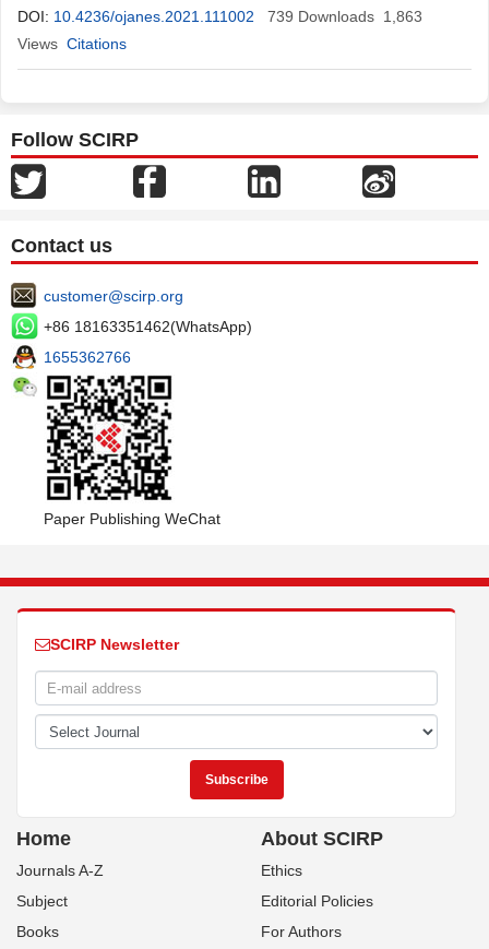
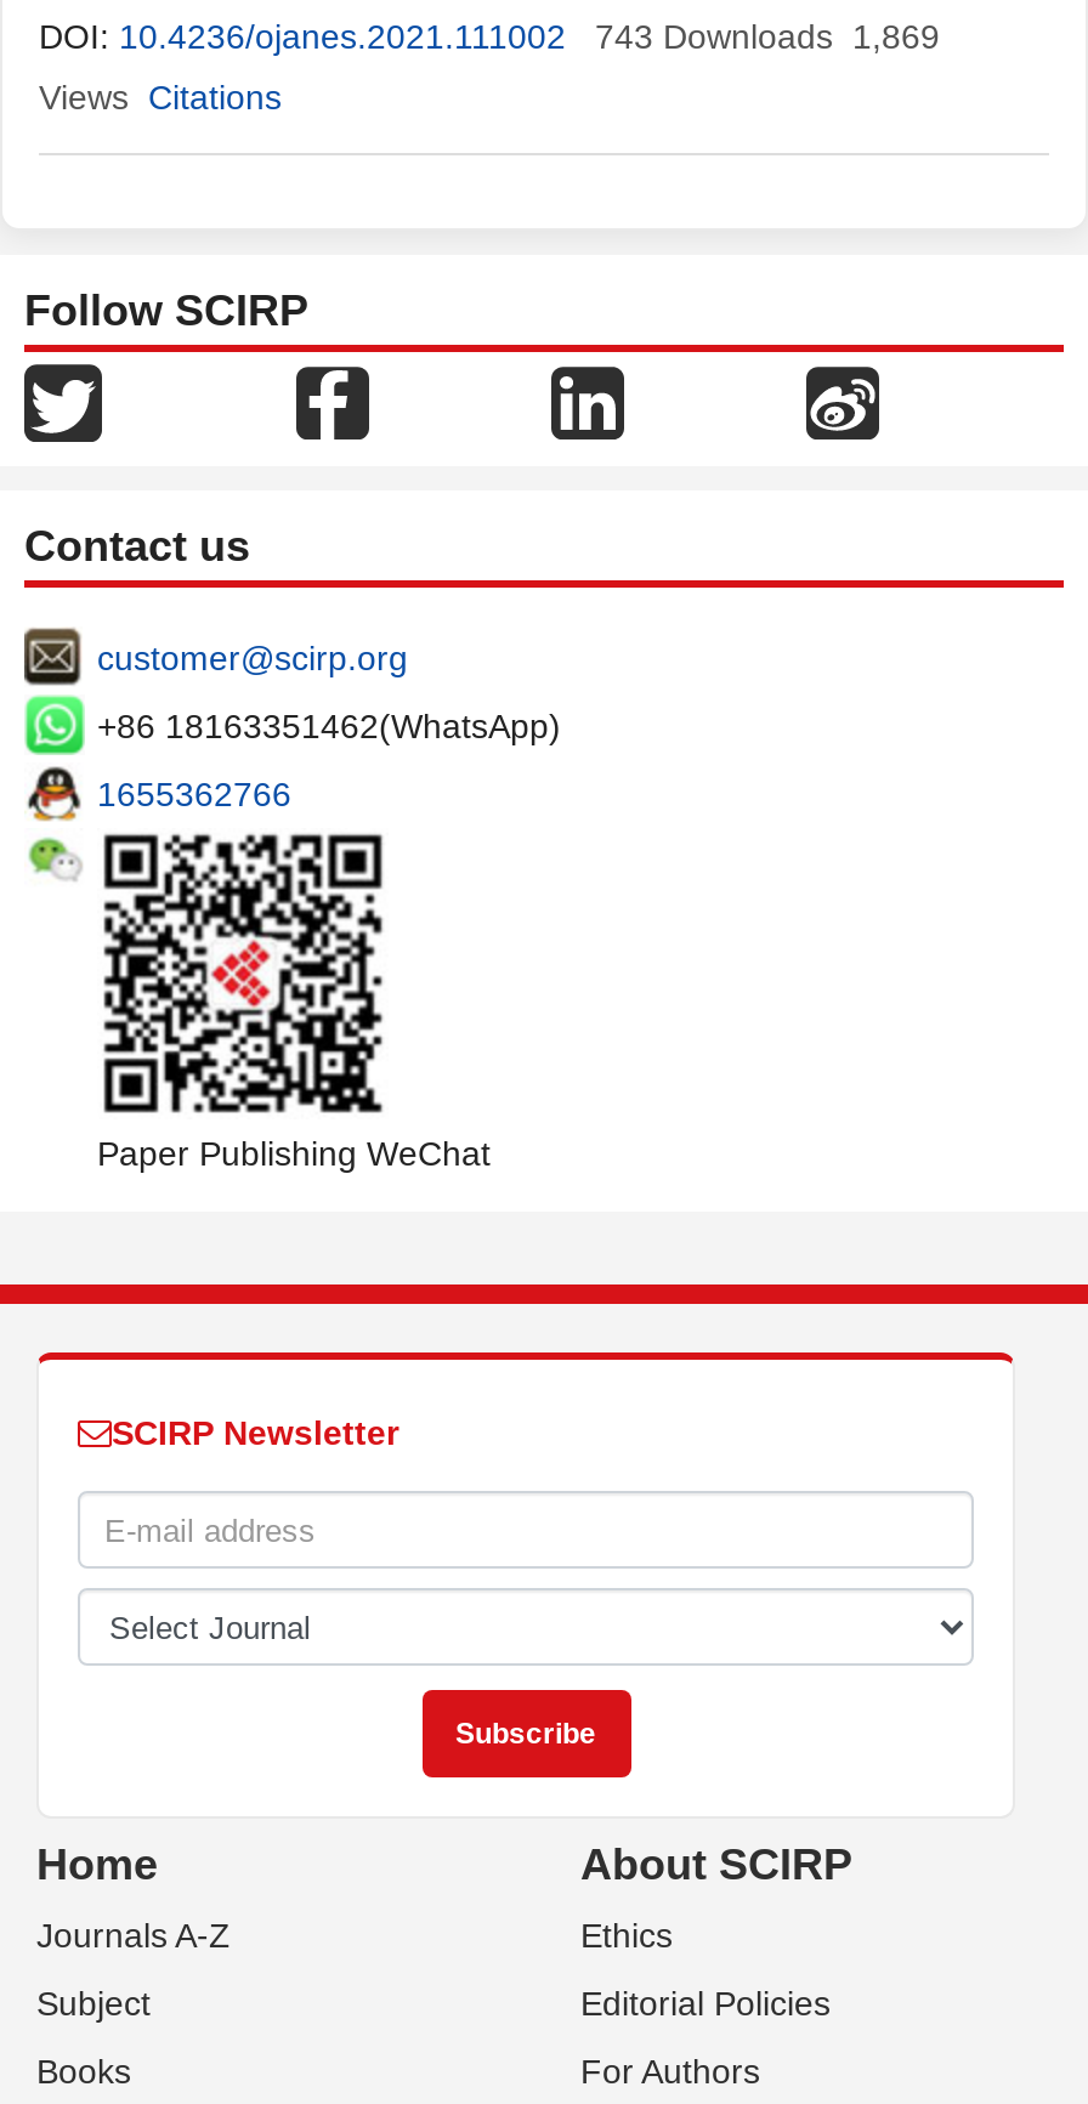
[17,8,422,25] DOI: 10.4236/ojanes.2021.111002 739 Downloads 1,863 -> [39,17,940,56] DOI: 10.4236/ojanes.2021.111002 743 Downloads 1,869

